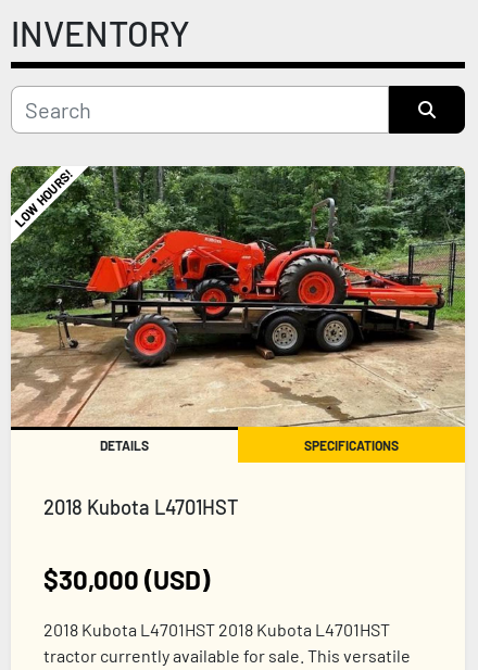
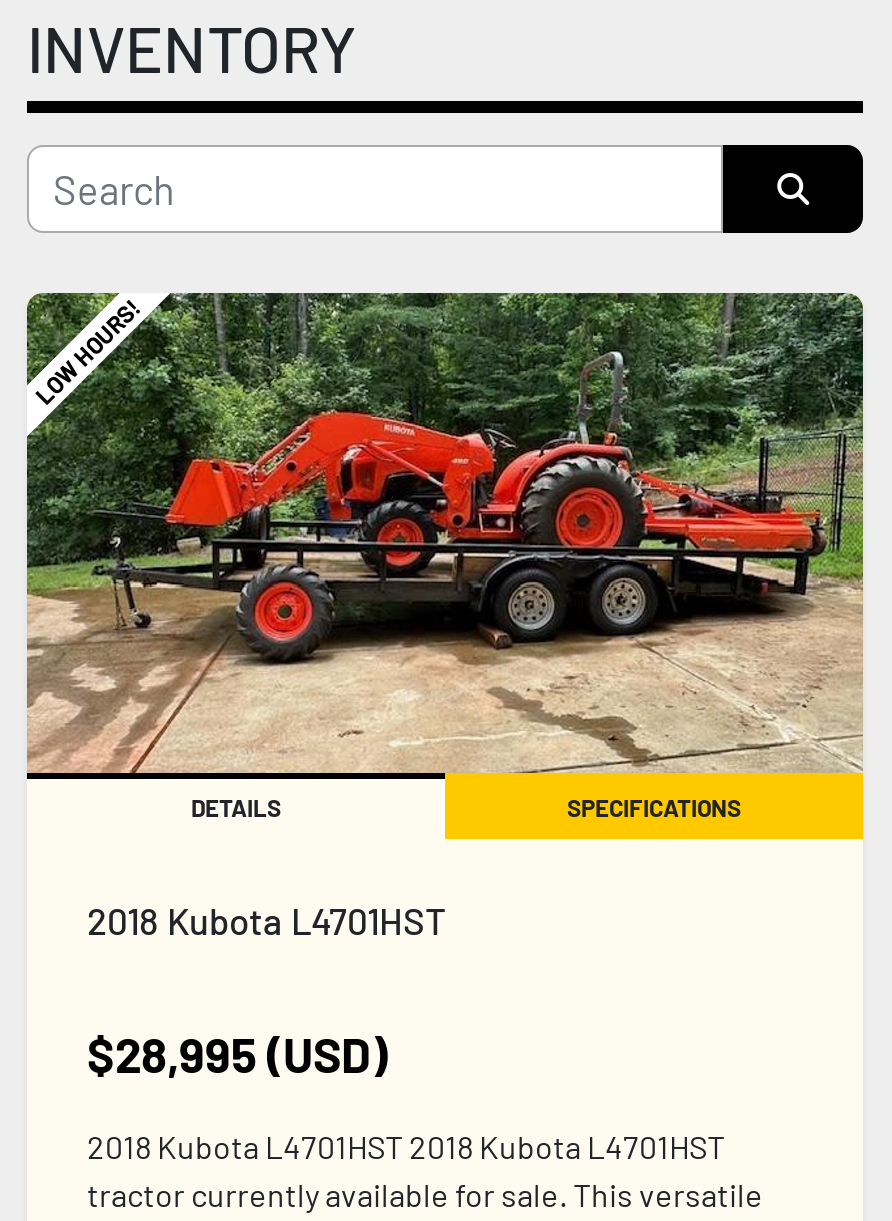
[43,564,210,595] $30,000 (USD) -> [87,1025,387,1083] $28,995 (USD)

